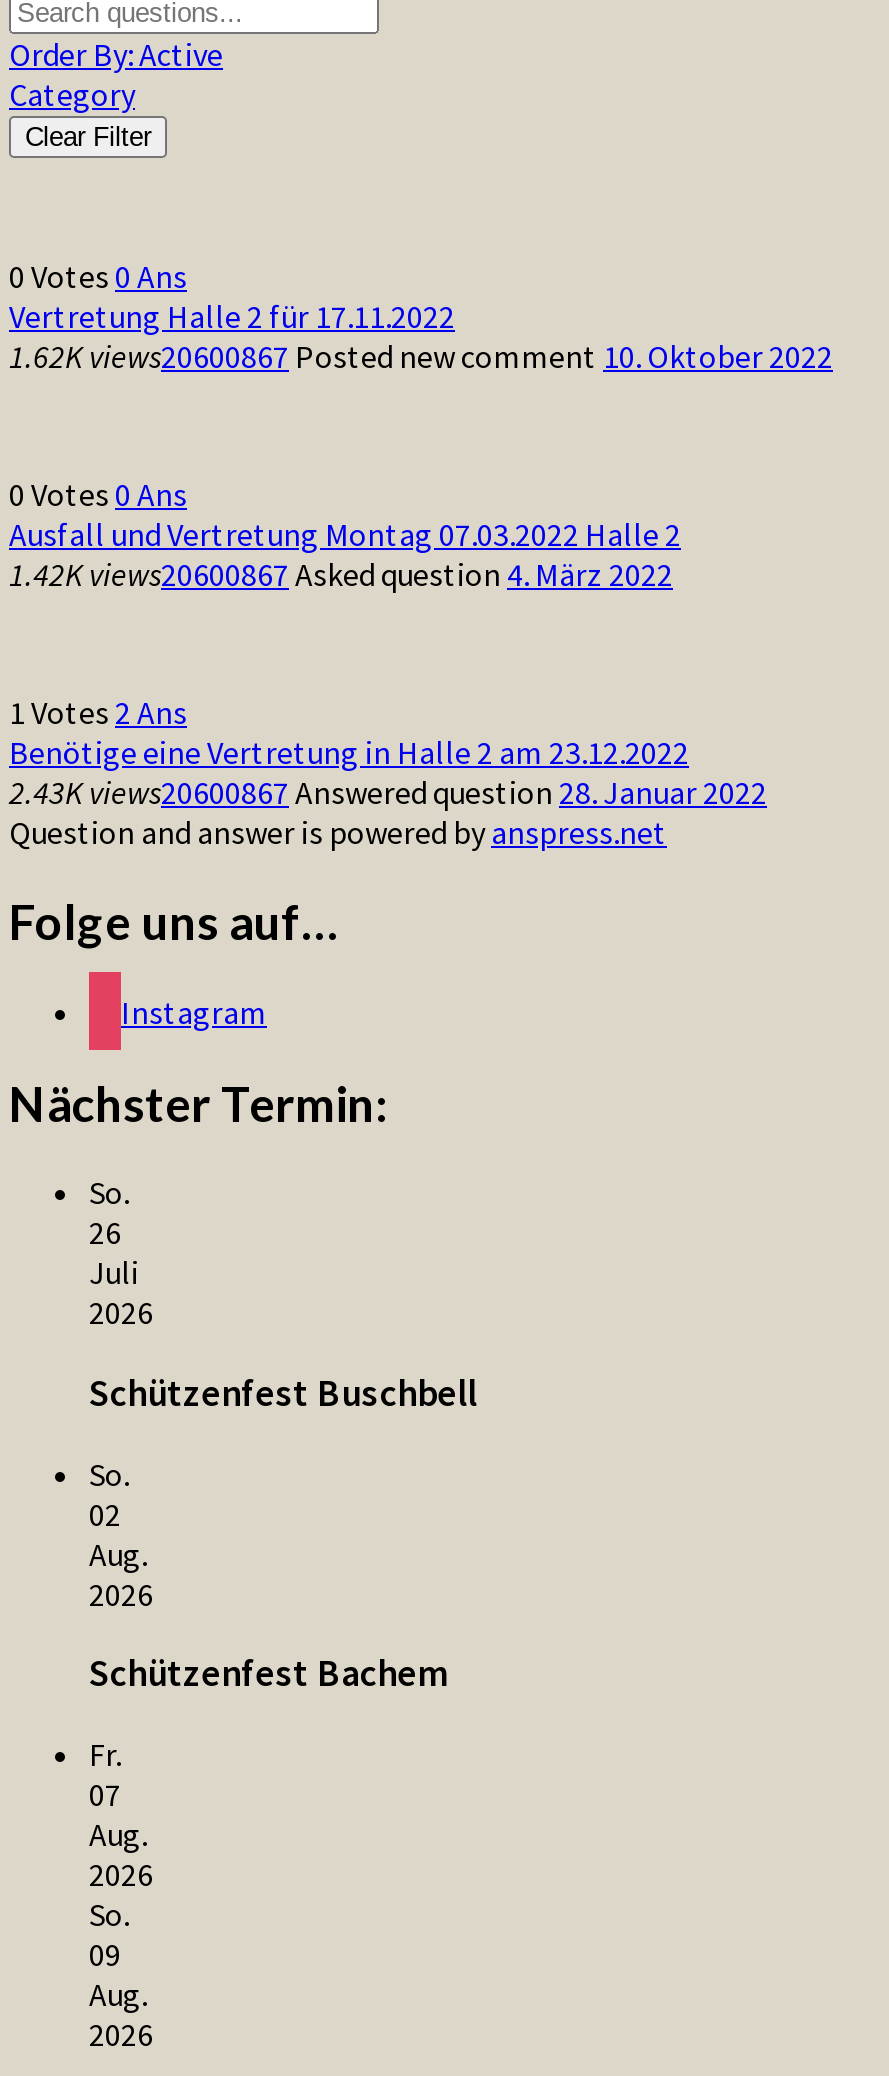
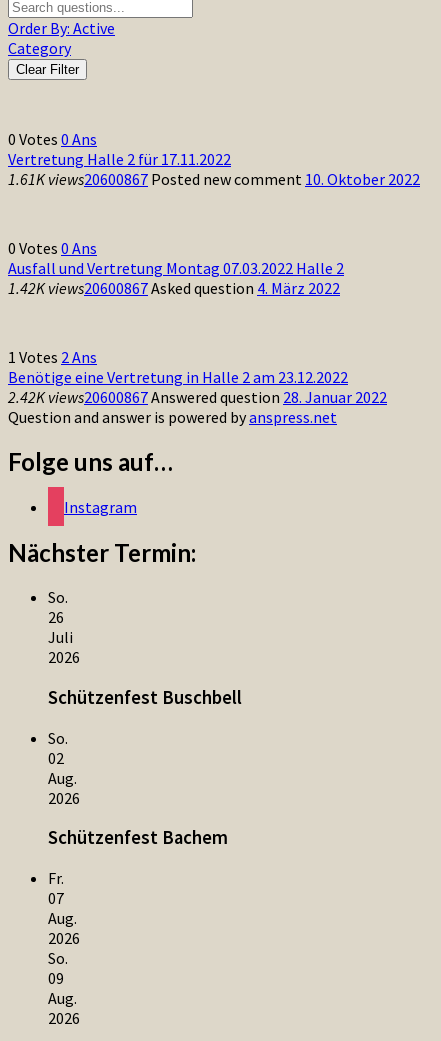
[9,335,833,375] 1.62K views20600867 Posted new comment 10. Oktober 2022 -> [8,169,420,189] 1.61K views20600867 Posted new comment 10. Oktober 2022
[9,771,767,811] 2.43K views20600867 Answered question 28. Januar 2022 -> [8,387,387,407] 2.42K views20600867 Answered question 28. Januar 2022

